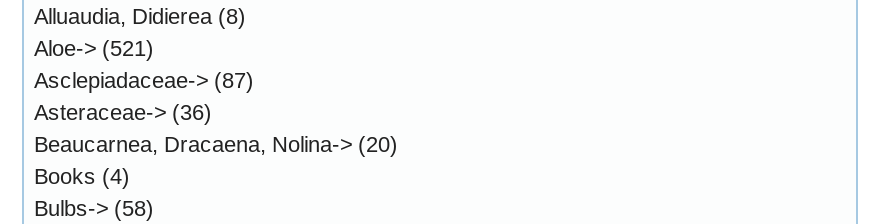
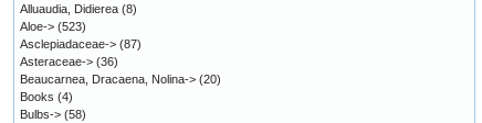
[34,36,154,60] Aloe-> (521) -> [20,20,86,33] Aloe-> (523)

